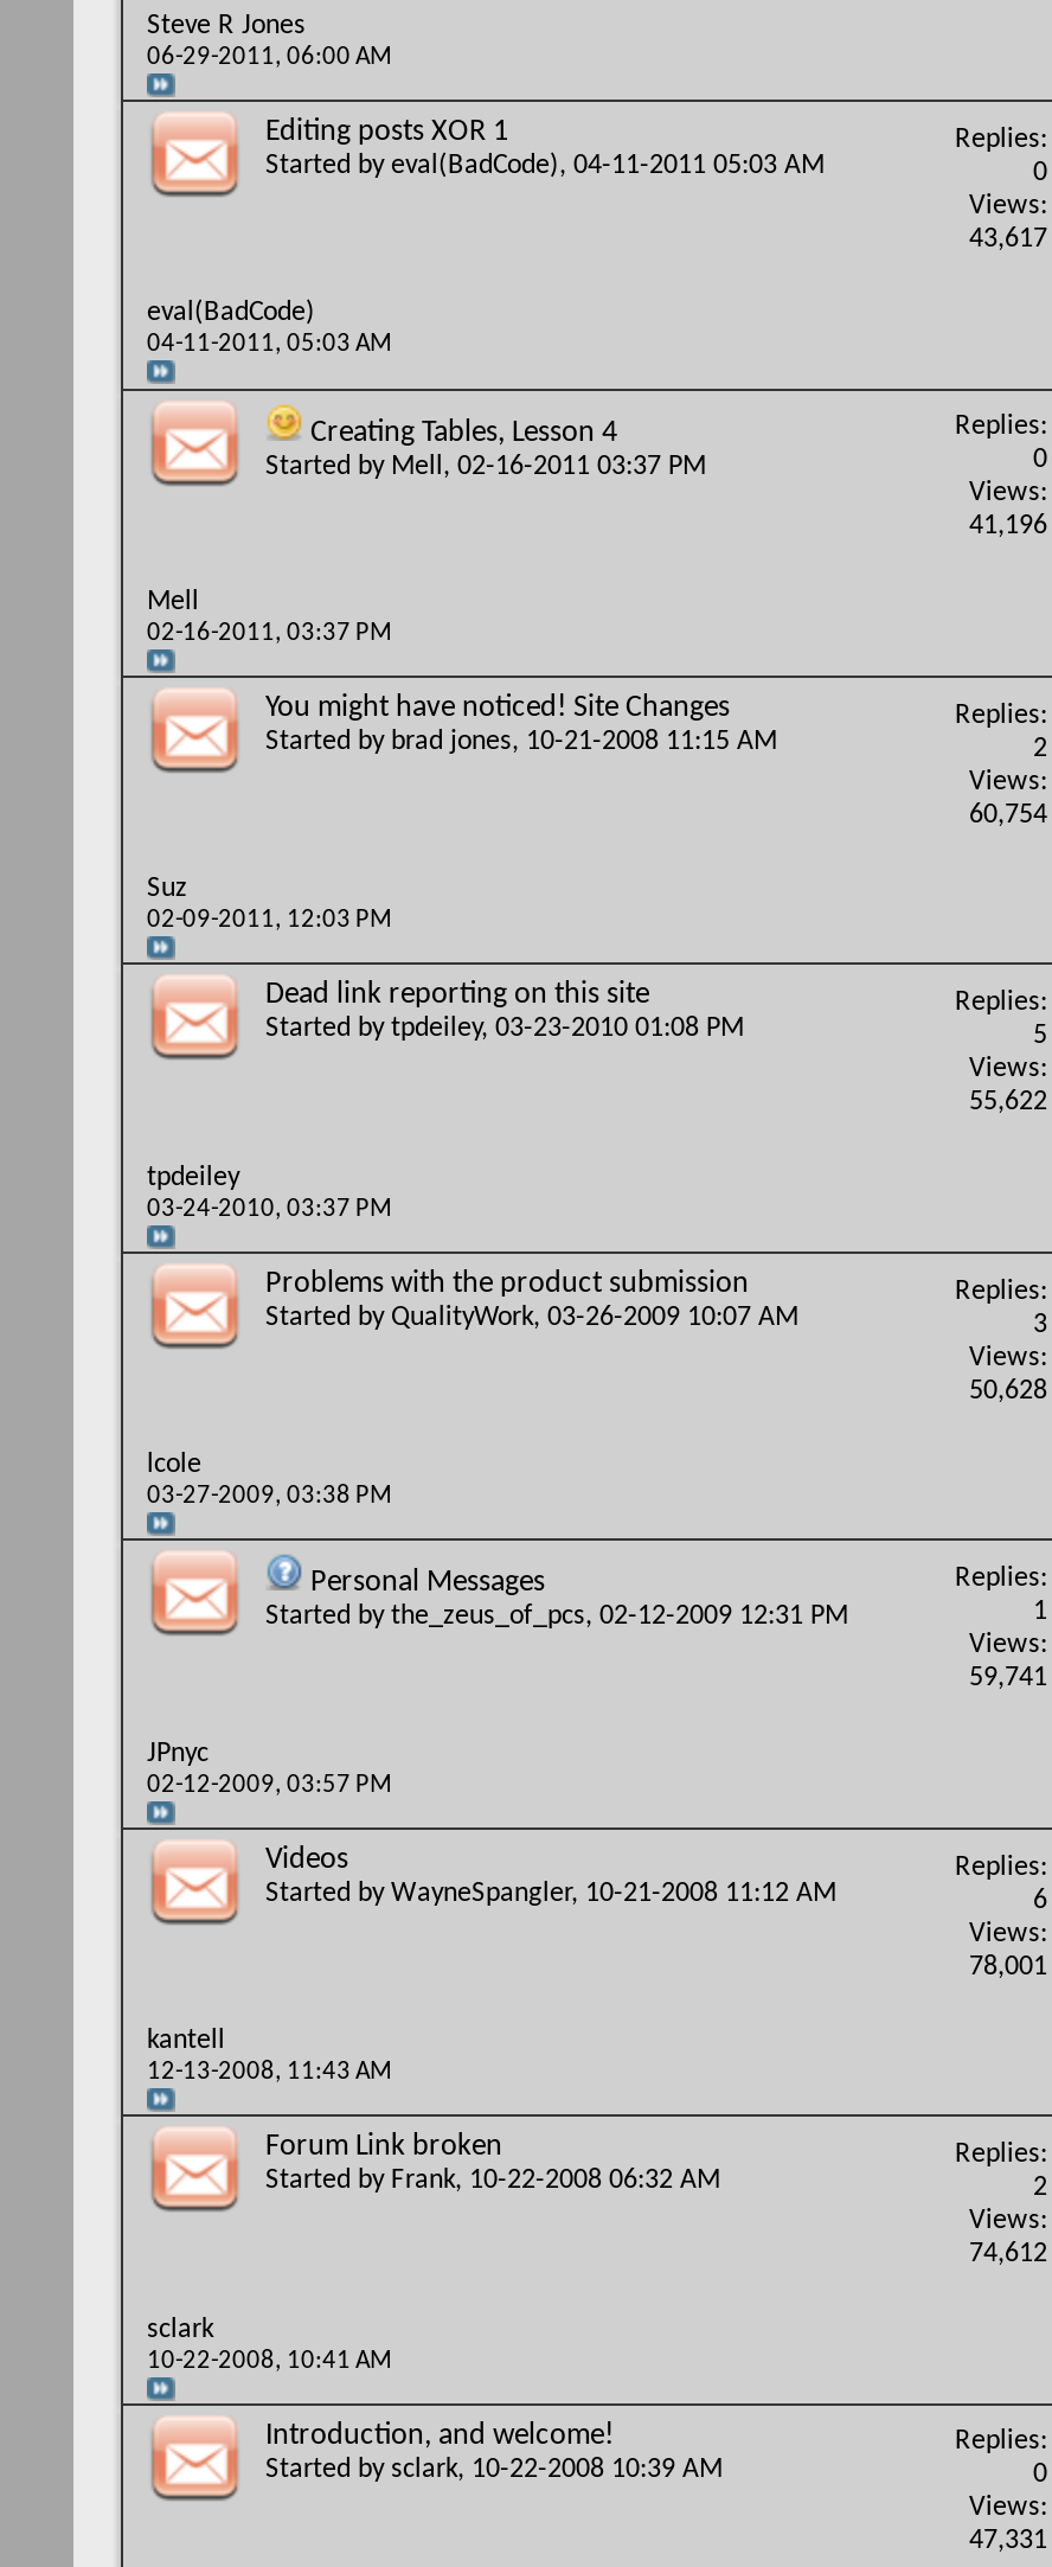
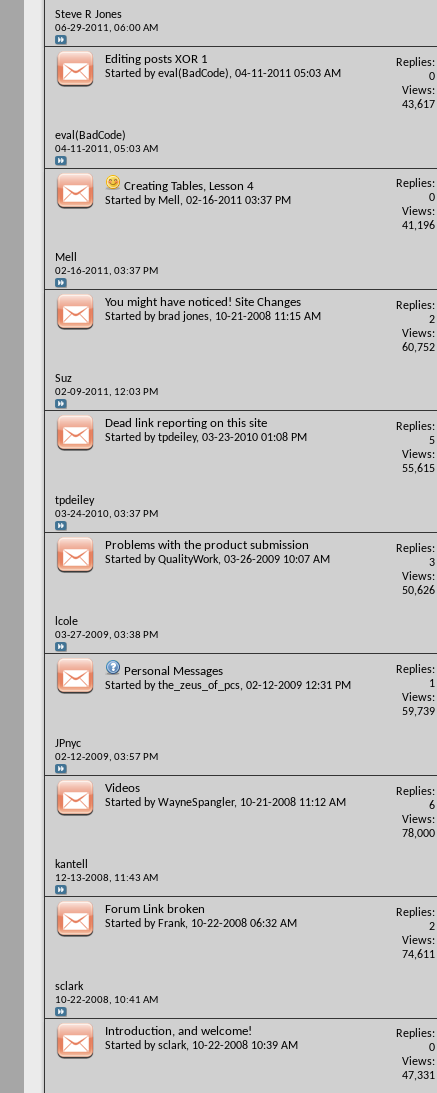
[969,801,1047,829] 60,754 -> [402,342,435,354] 60,752
[969,1088,1047,1117] 55,622 -> [402,463,435,475] 55,615
[969,1376,1047,1405] 50,628 -> [402,585,435,597] 50,626
[969,1664,1047,1693] 59,741 -> [402,706,435,718] 59,739
[969,1952,1047,1981] 78,001 -> [402,828,435,840] 78,000
[969,2240,1047,2268] 74,612 -> [402,949,435,961] 74,611

